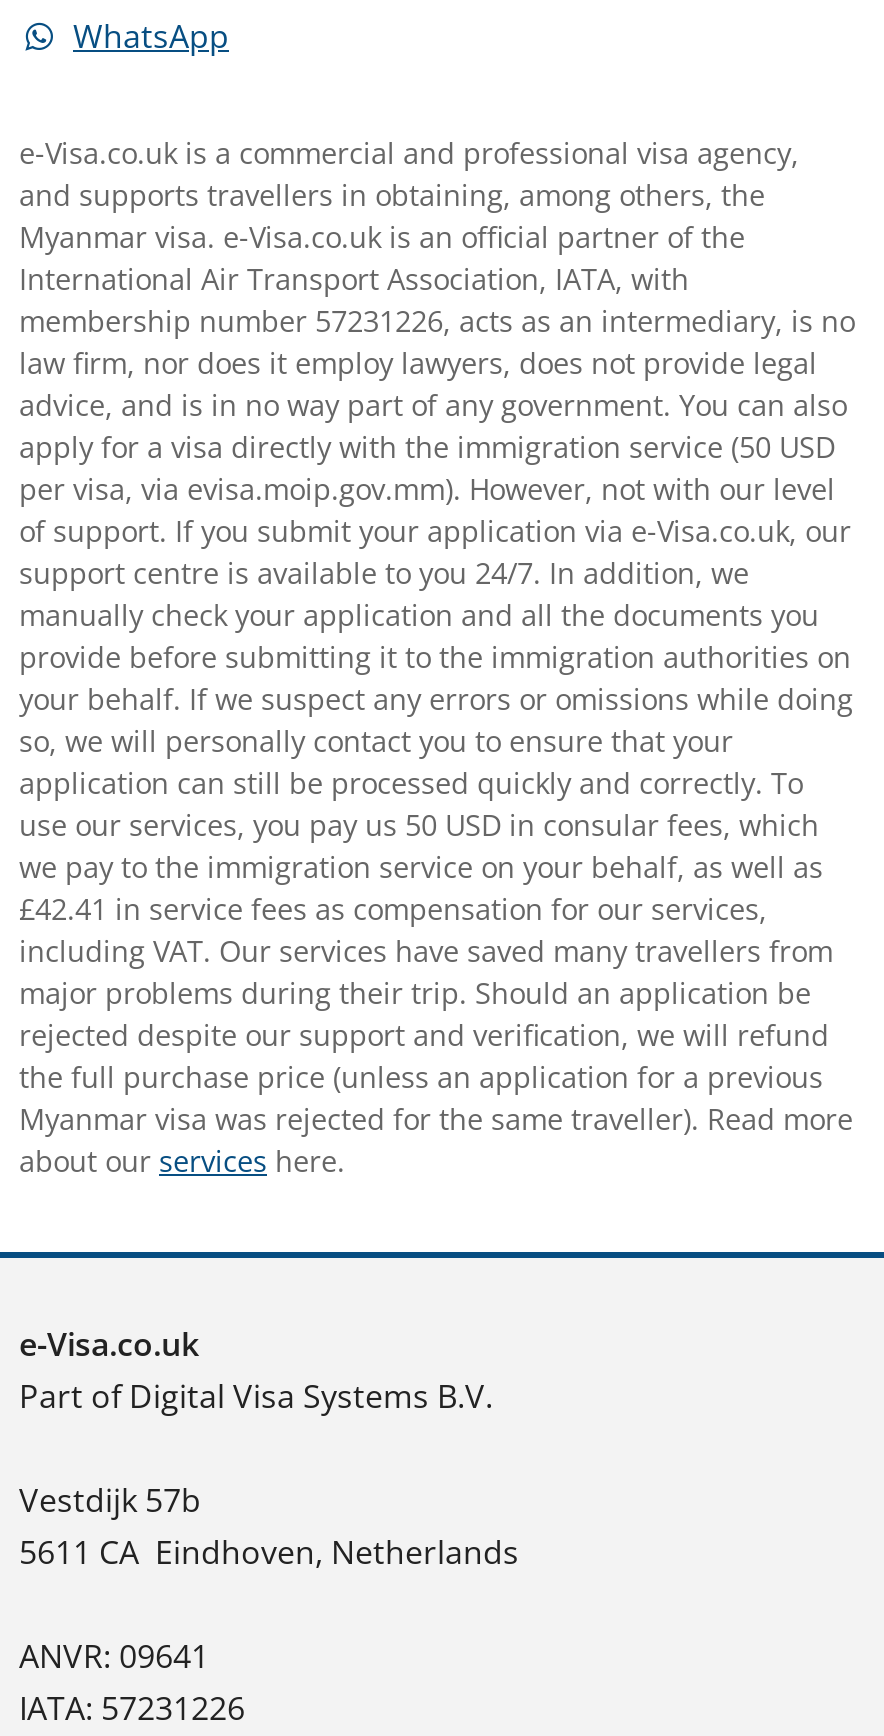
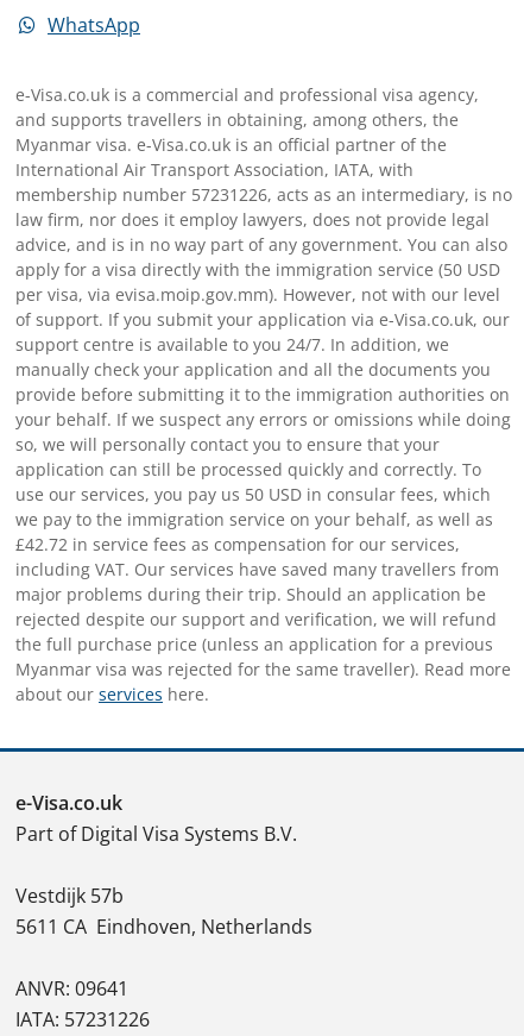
[19,890,767,928] £42.41 in service fees as compensation for our services, -> [15,533,460,555] £42.72 in service fees as compensation for our services,

